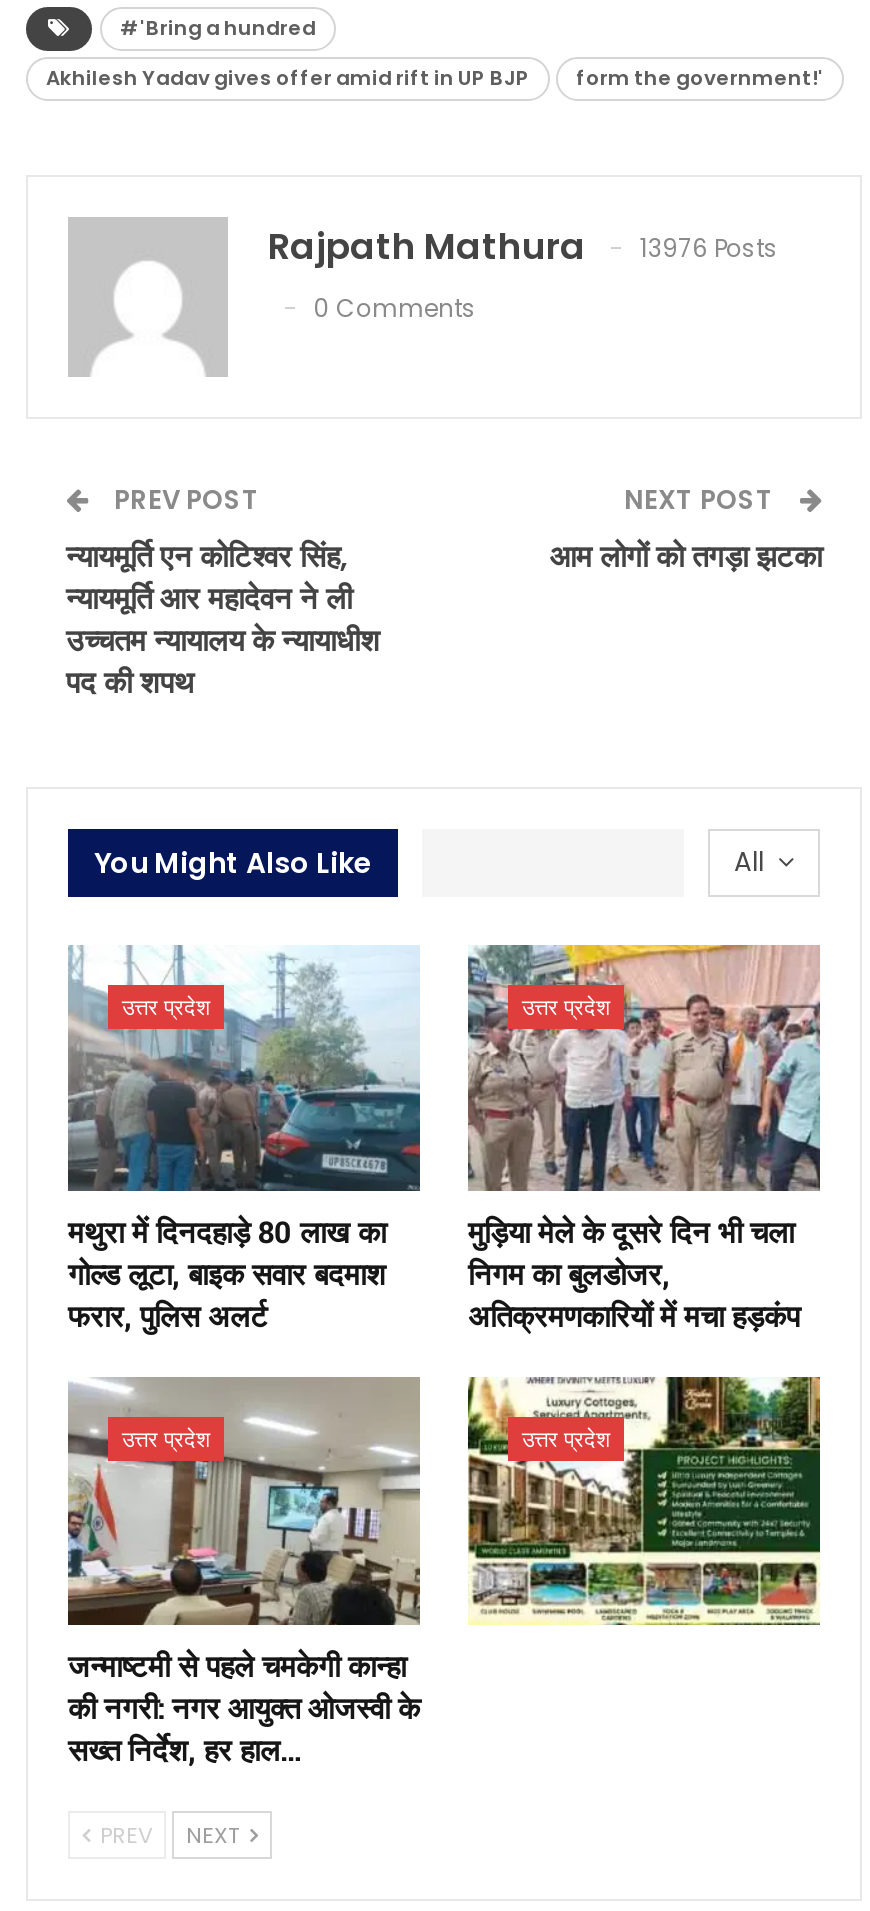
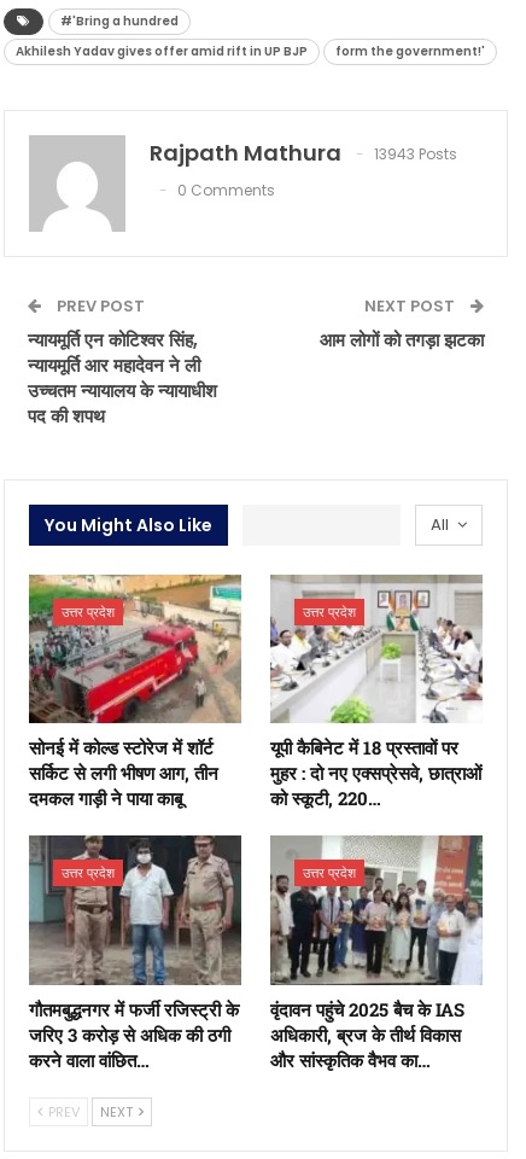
[268,221,778,271] Rajpath Mathura 13976 Posts -> [150,138,457,168] Rajpath Mathura 13943 Posts
[68,945,422,1336] [image] | मथुरा में दिनदहाड़े 80 लाख का | गोल्ड लूटा, बाइक सवार बदमाश | फरार, पुलिस अलर्ट -> [28,573,242,811] [image] | सोनई में कोल्ड स्टोरेज में शॉर्ट | सर्किट से लगी भीषण आग, तीन | दमकल गाड़ी ने पाया काबू
[466,943,822,1336] [image] | मुड़िया मेले के दूसरे दिन भी चला | निगम का बुलडोजर, | अतिक्रमणकारियों में मचा हड़कंप -> [269,575,484,811] [image] | यूपी कैबिनेट में 18 प्रस्तावों पर | मुहर : दो नए एक्सप्रेसवे, छात्राओं | को स्कूटी, 220…
[68,1377,420,1768] [image] | जन्माष्टमी से पहले चमकेगी कान्हा | की नगरी: नगर आयुक्त ओजस्वी के | सख्त निर्देश, हर हाल… -> [28,834,242,1072] [image] | गौतमबुद्धनगर में फर्जी रजिस्ट्री के | जरिए 3 करोड़ से अधिक की ठगी | करने वाला वांछित…
[468,1375,822,1627] [image] -> [269,834,484,986] [image]
none -> [270,997,464,1072] वृंदावन पहुंचे 2025 बैच के IAS | अधिकारी, ब्रज के तीर्थ विकास | और सांस्कृतिक वैभव का…

